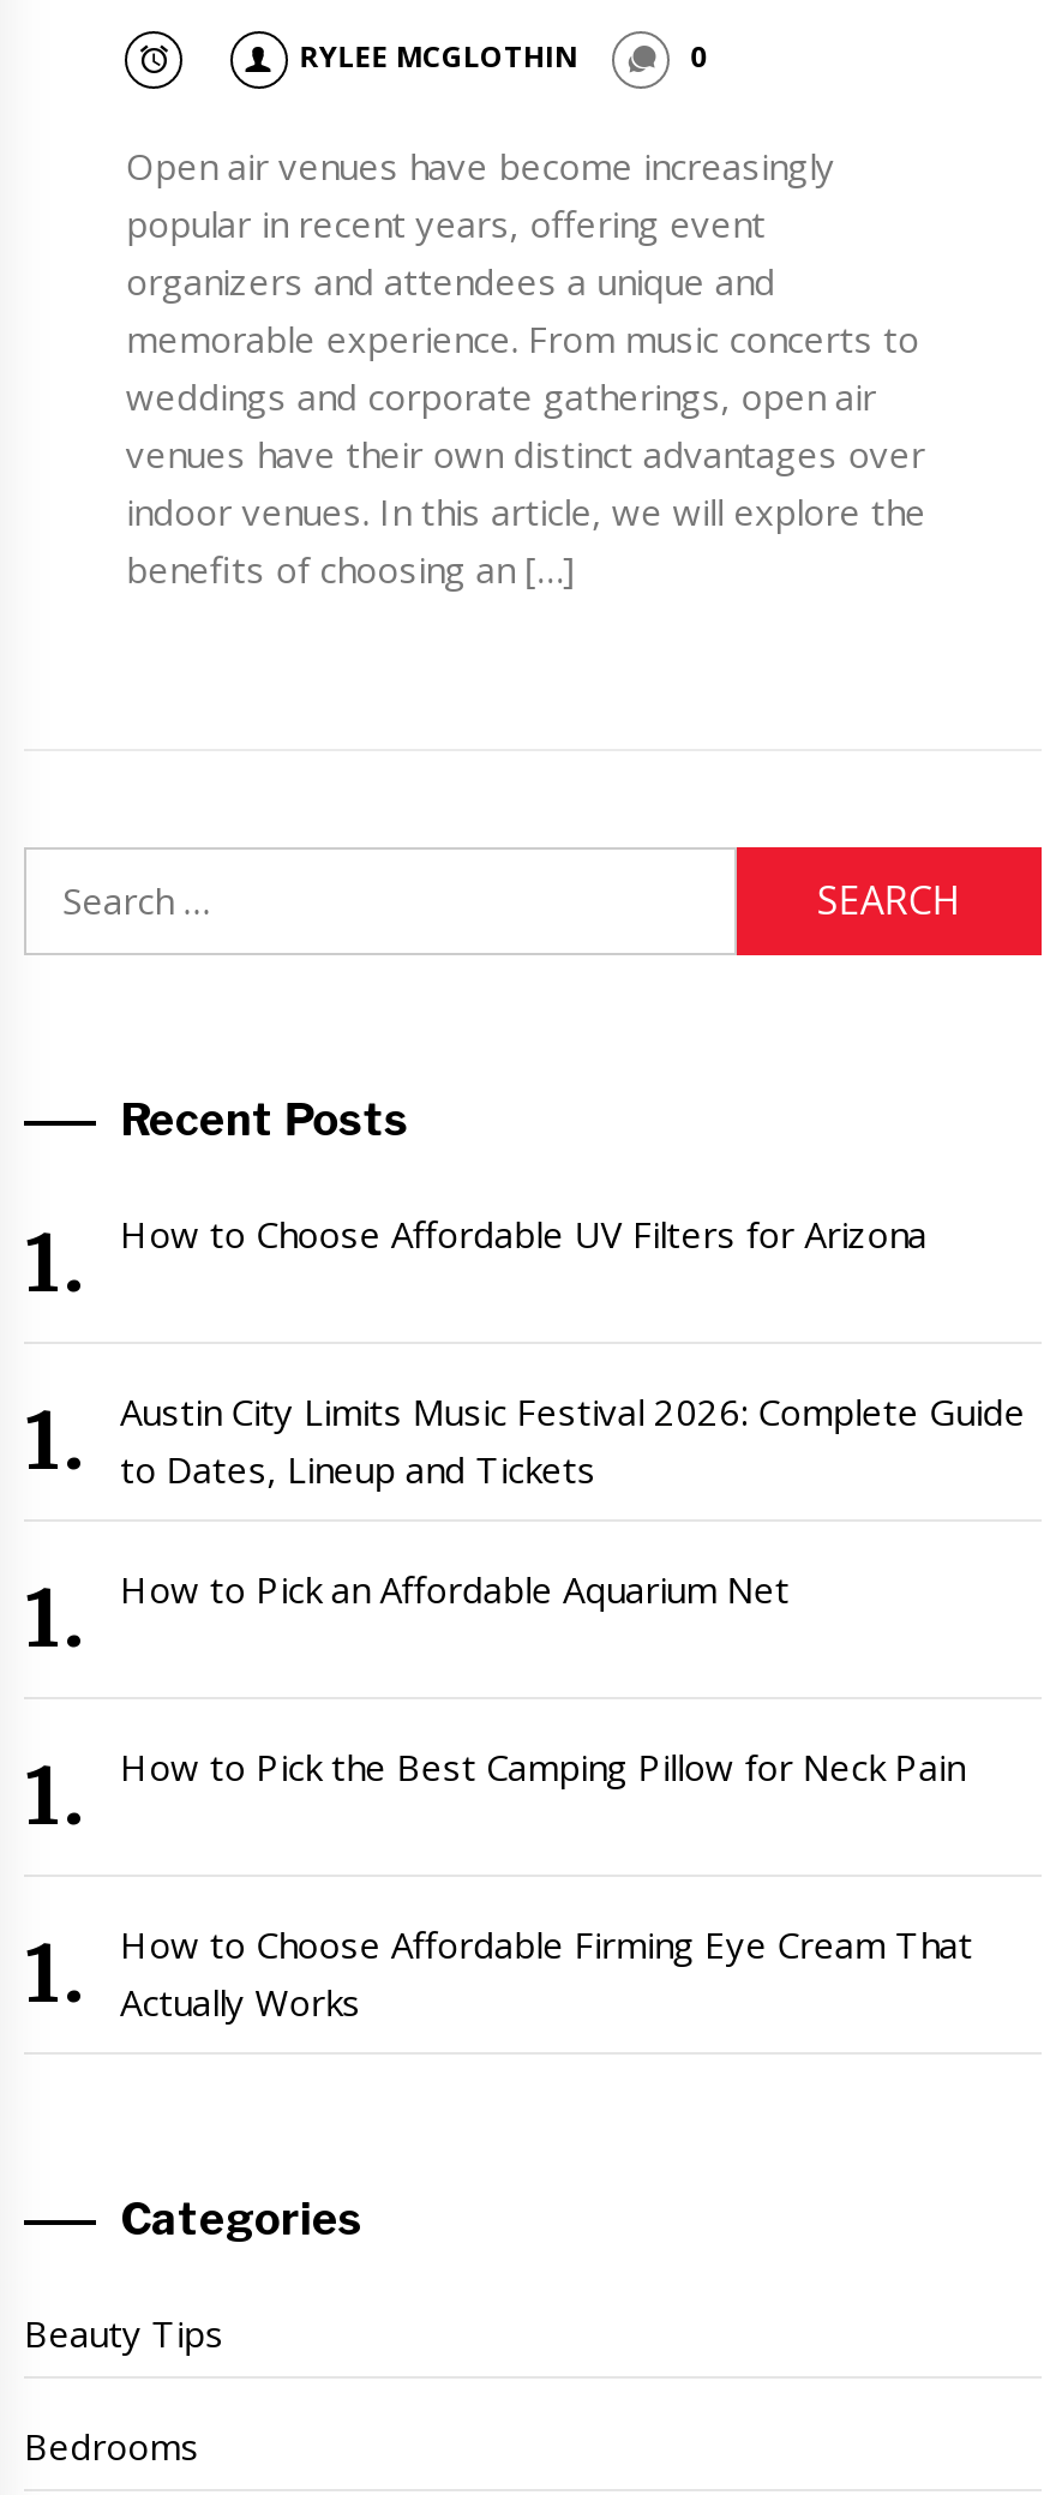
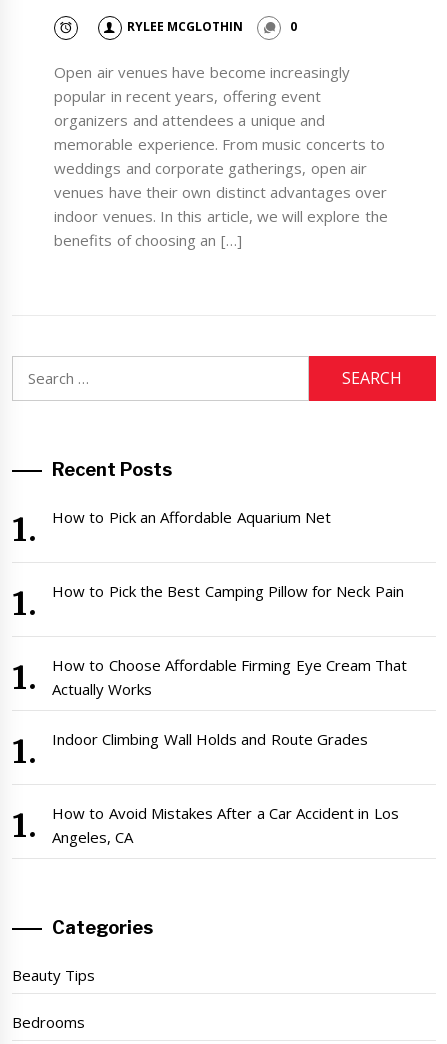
[120,1208,927,1257] How to Choose Affordable UV Filters for Arizona -> none
[120,1386,1025,1492] Austin City Limits Music Festival 2026: Complete Guide | to Dates, Lineup and Tickets -> none
moved [120,1564,972,2025] -> [52,506,407,698]: How to Pick an Affordable Aquarium Net | How to Pick the Best Camping Pillow for Neck Pain | How to Choose Affordable Firming Eye Cream That | Actually Works
none -> [52,728,368,748] Indoor Climbing Wall Holds and Route Grades
none -> [52,802,399,846] How to Avoid Mistakes After a Car Accident in Los | Angeles, CA

